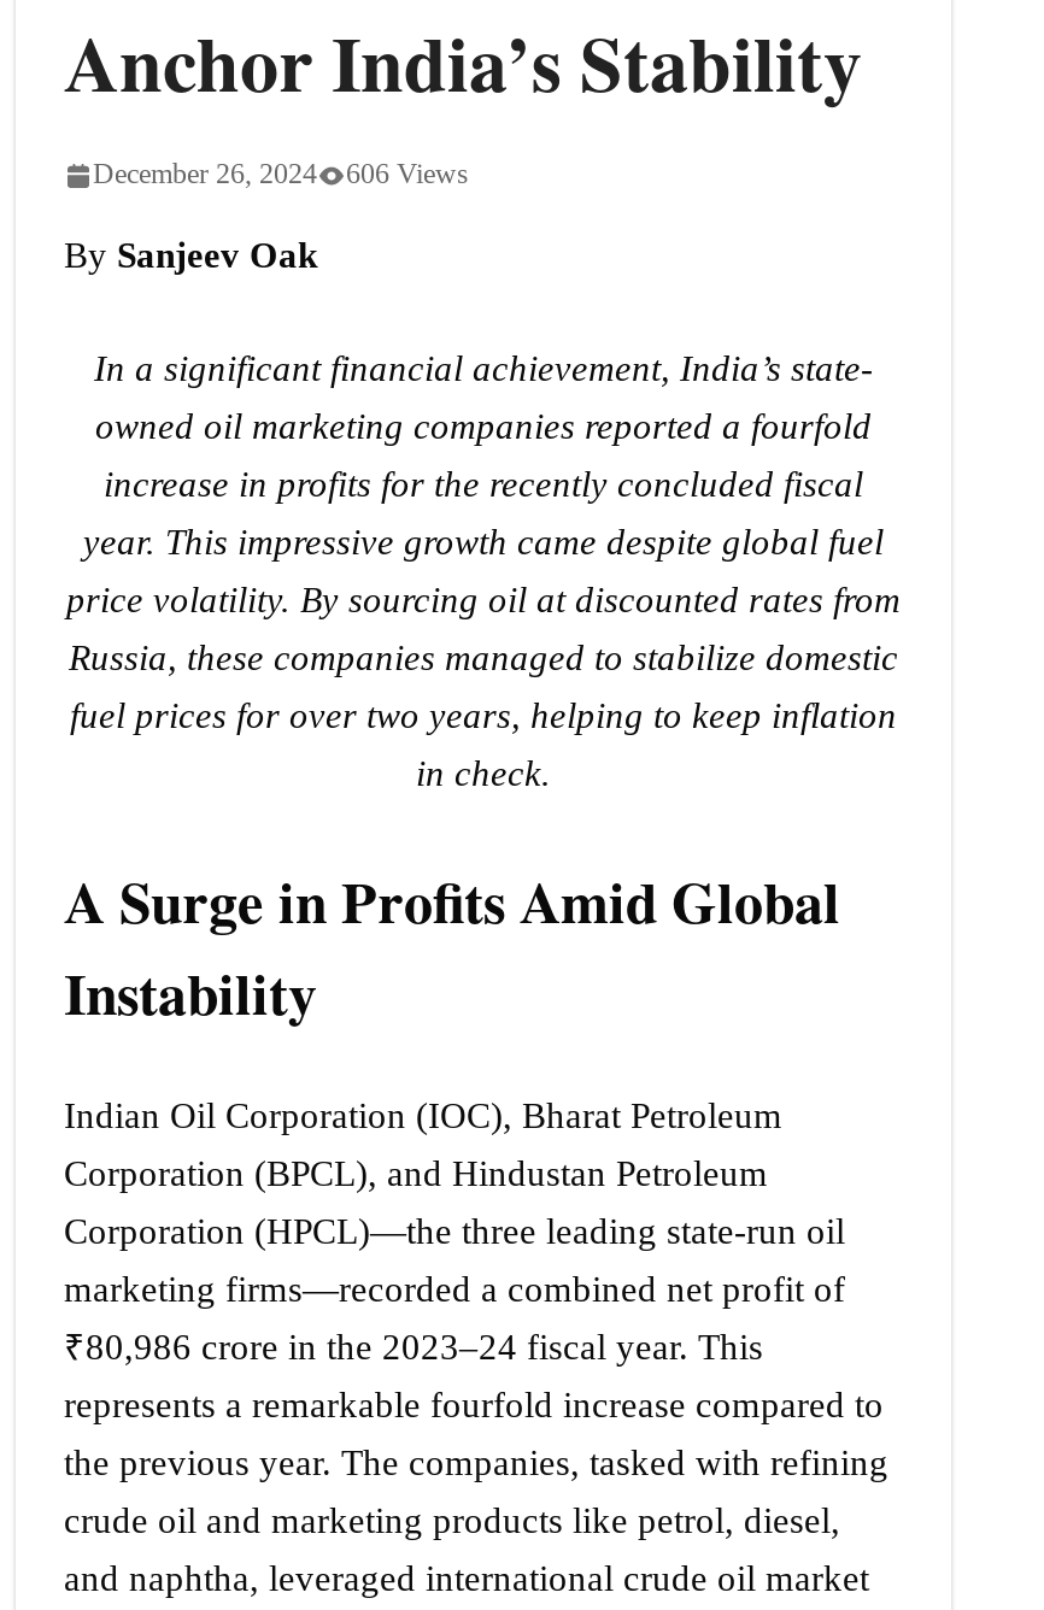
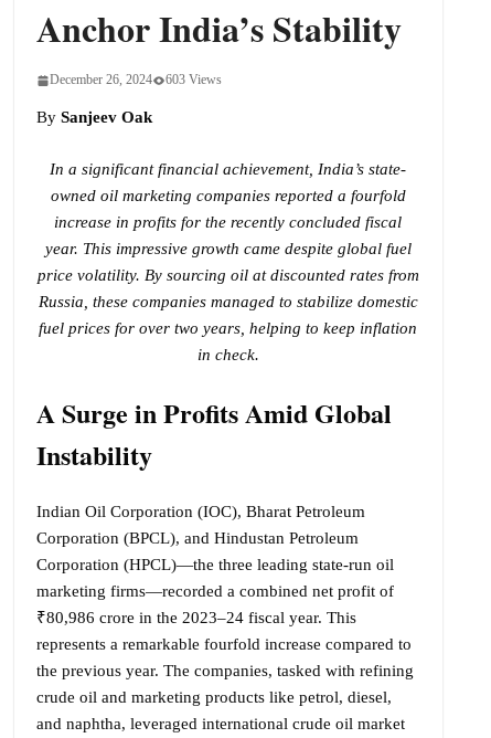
[93,158,469,192] December 26, 2024 606 Views -> [50,72,222,88] December 26, 2024 603 Views

